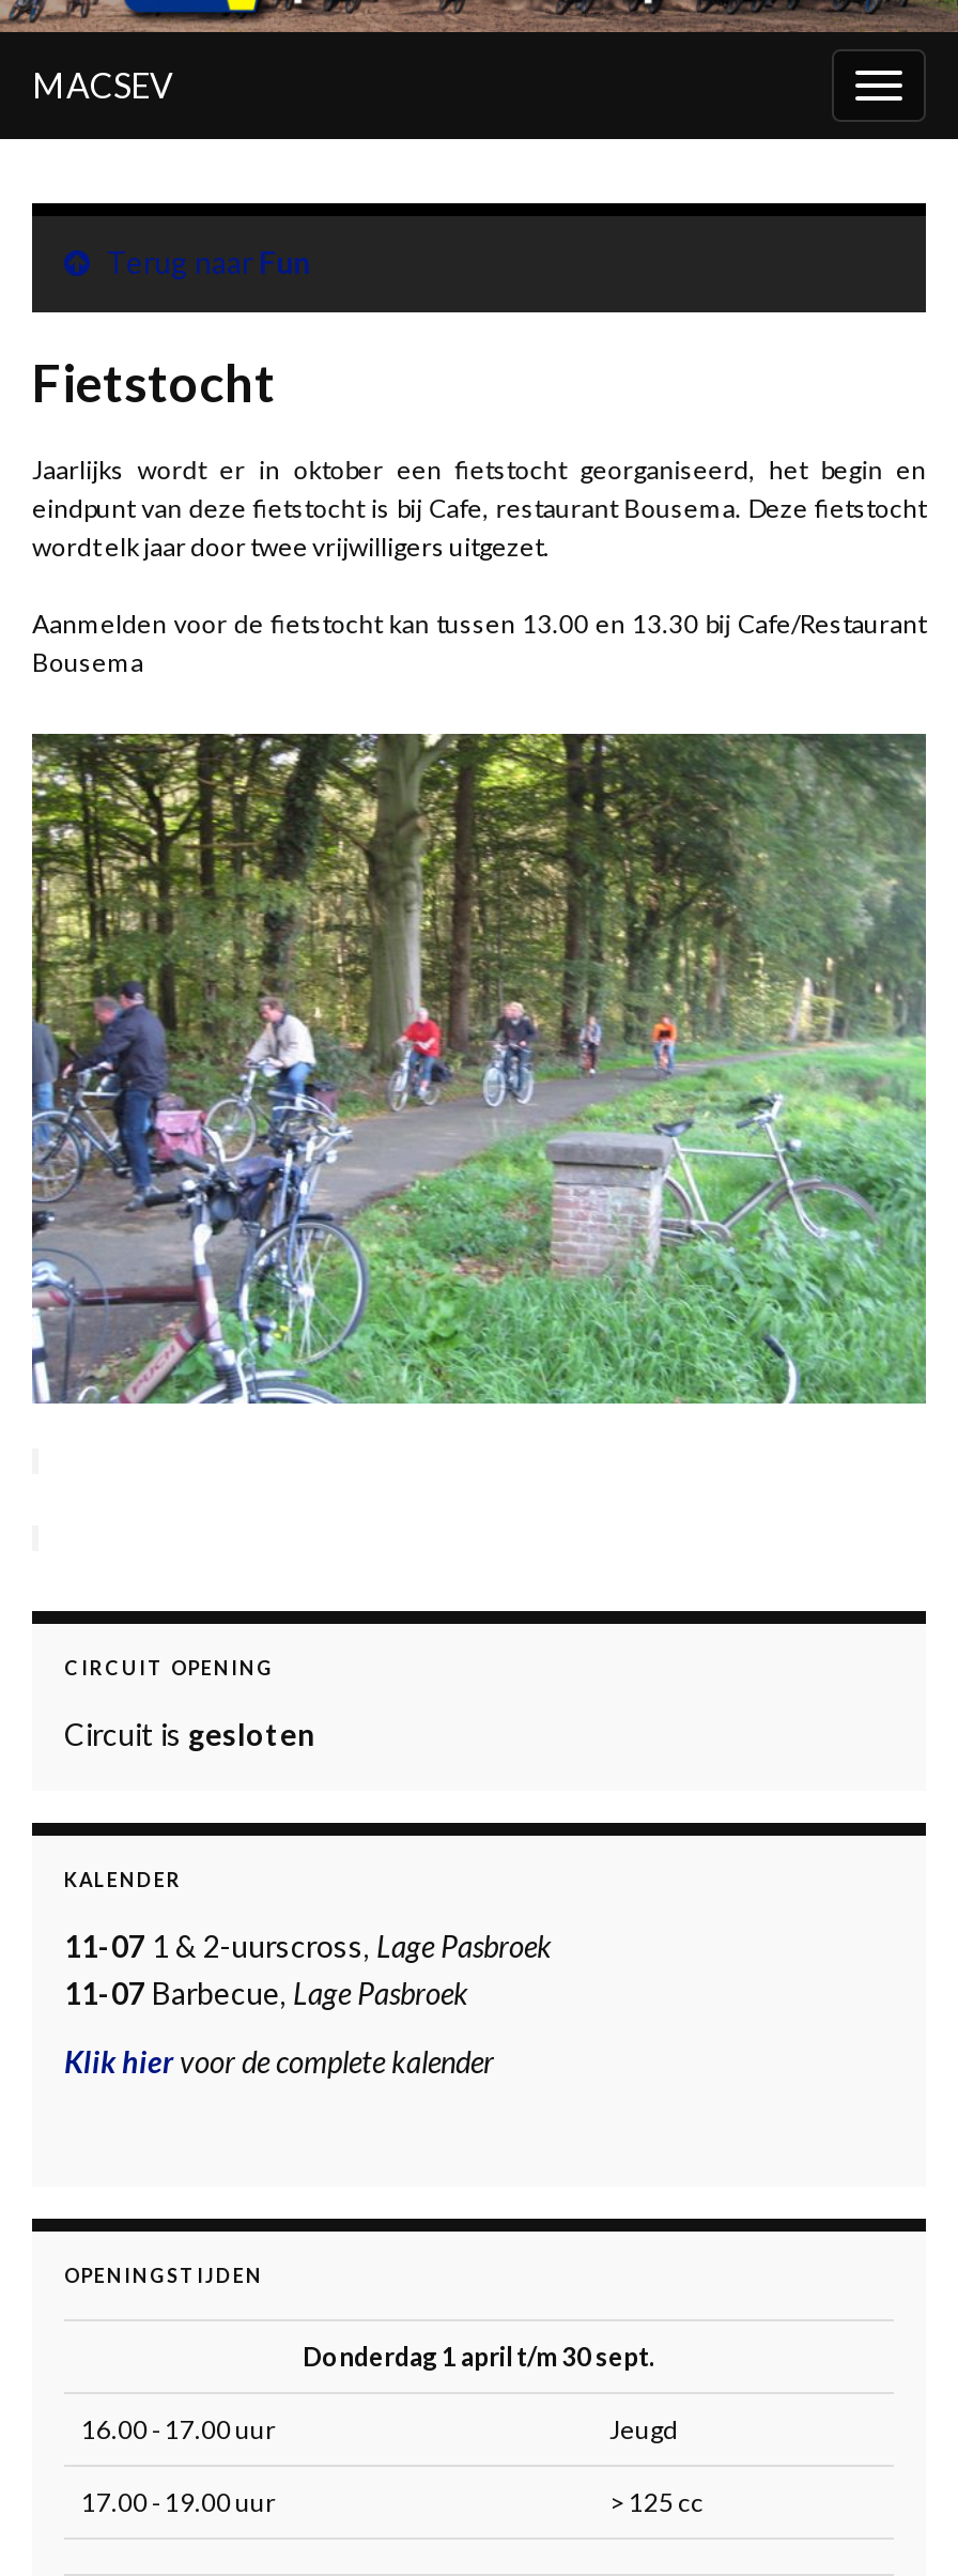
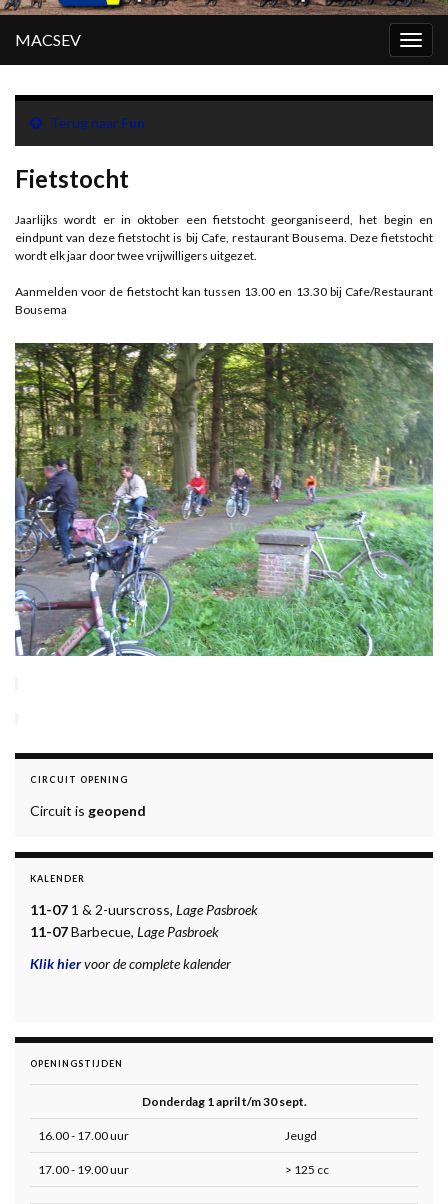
[64,1717,314,1753] Circuit is gesloten -> [30,802,146,819] Circuit is geopend

